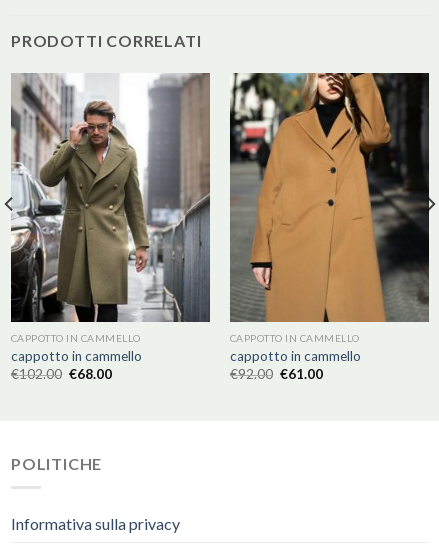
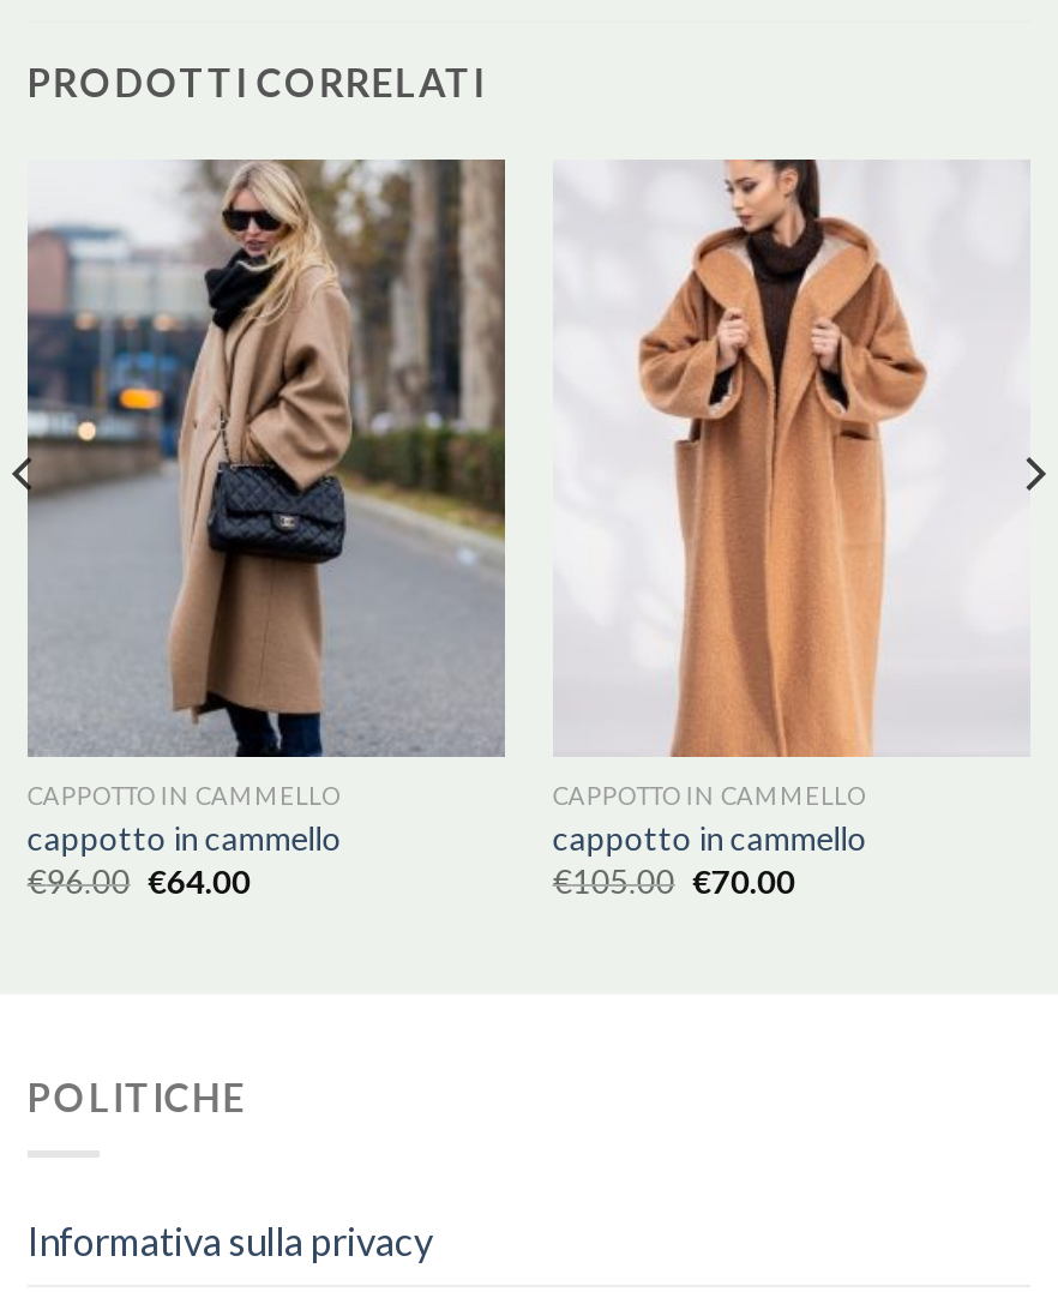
[10,73,210,323] [image] -> [25,157,507,757] [image]
[229,72,430,323] [image] -> [553,160,1030,759] [image]
[11,366,112,382] €102.00 €68.00 -> [27,863,250,901] €96.00 €64.00
[230,366,323,382] €92.00 €61.00 -> [553,863,795,901] €105.00 €70.00

